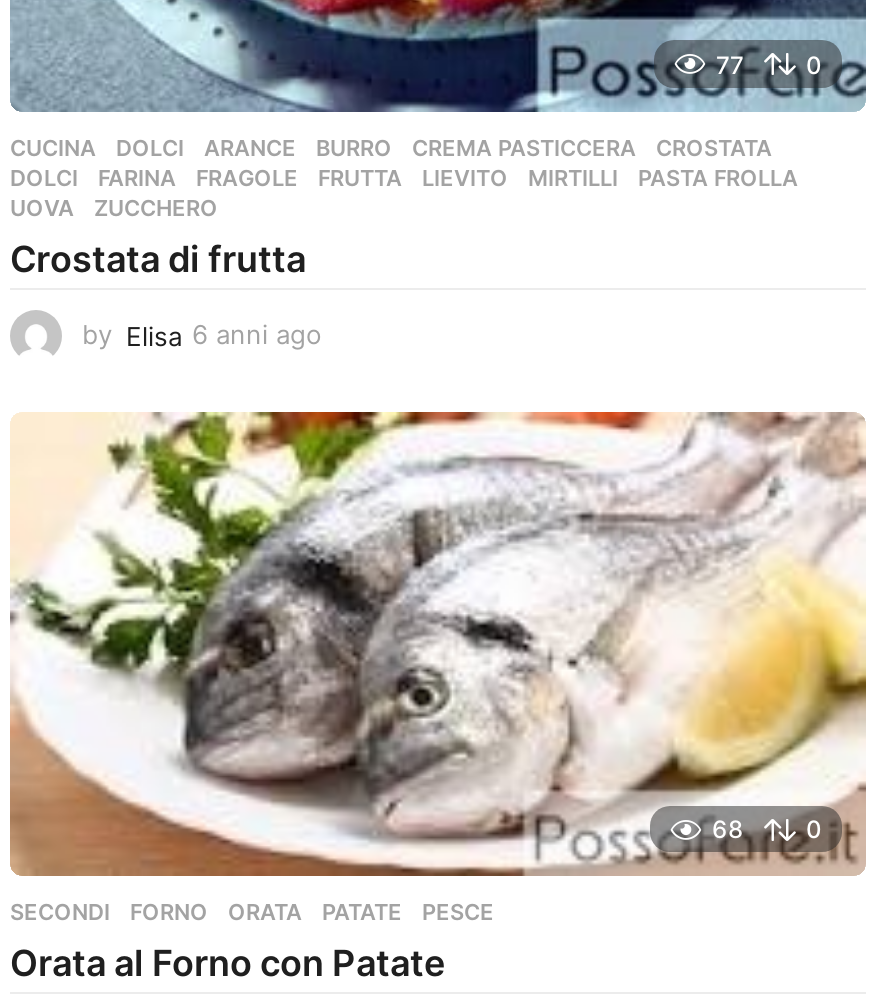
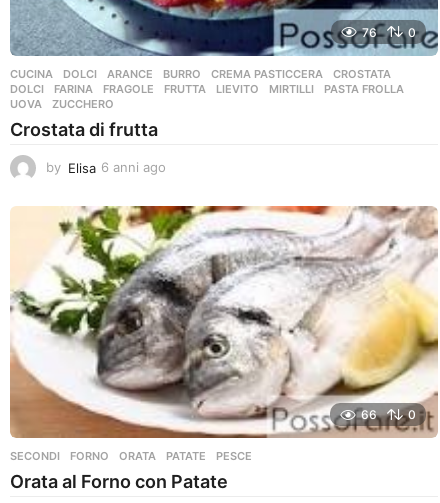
[716,49,744,79] 77 -> [362,24,377,39] 76
[712,814,744,844] 68 -> [361,407,377,422] 66

